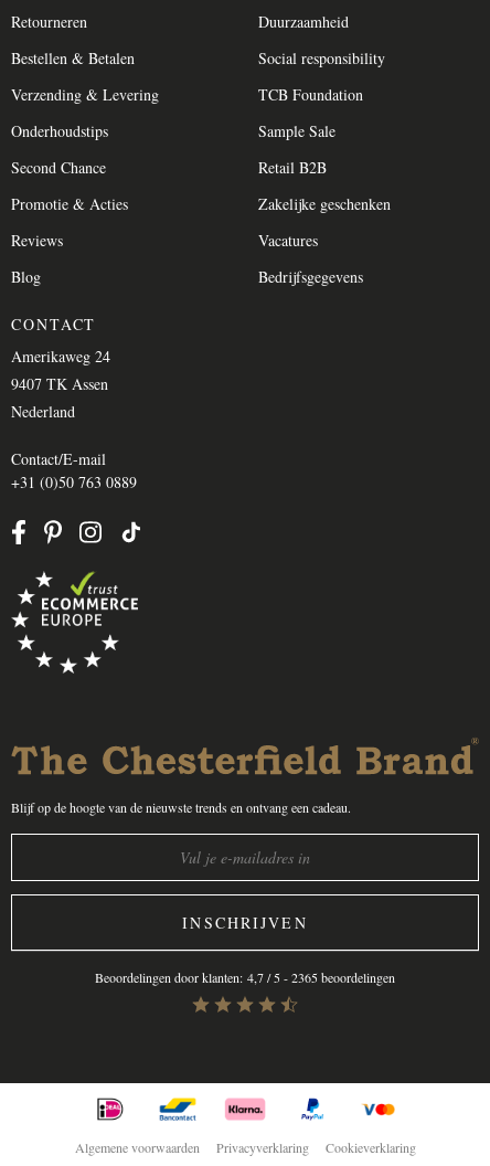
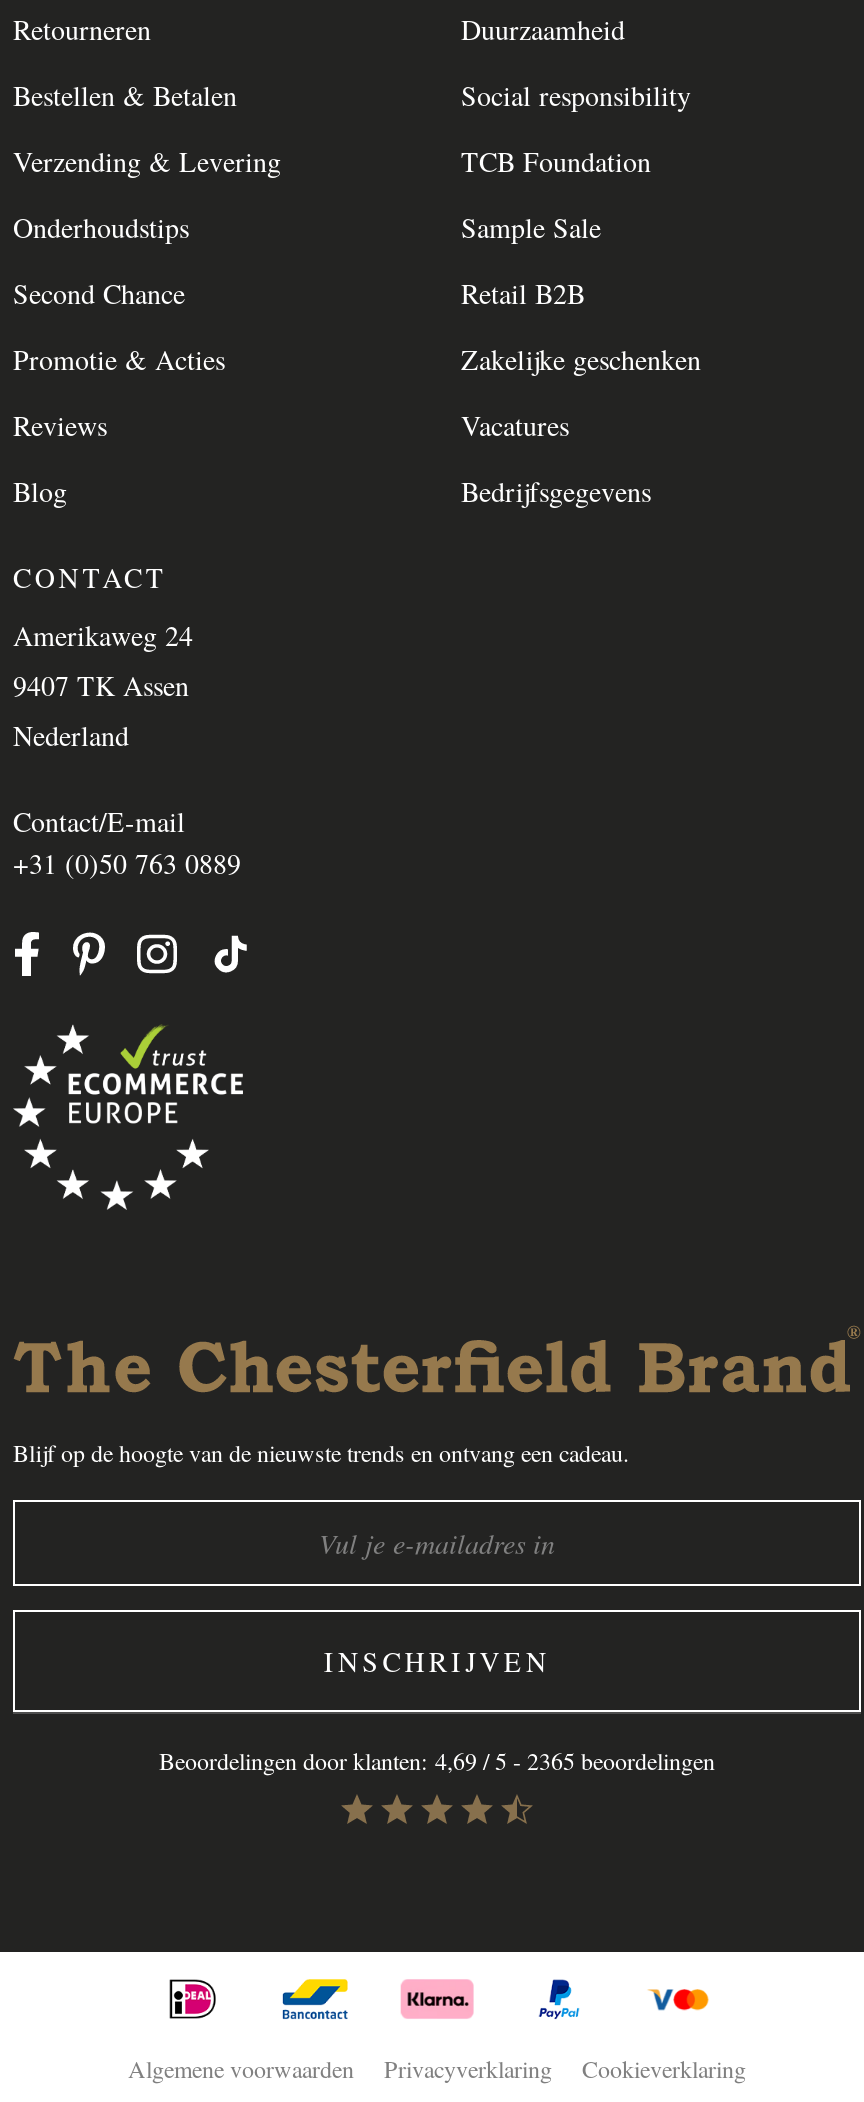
[95,968,395,986] Beoordelingen door klanten: 4,7 / 5 - 2365 beoordelingen -> [159,1743,715,1775] Beoordelingen door klanten: 4,69 / 5 - 2365 beoordelingen

